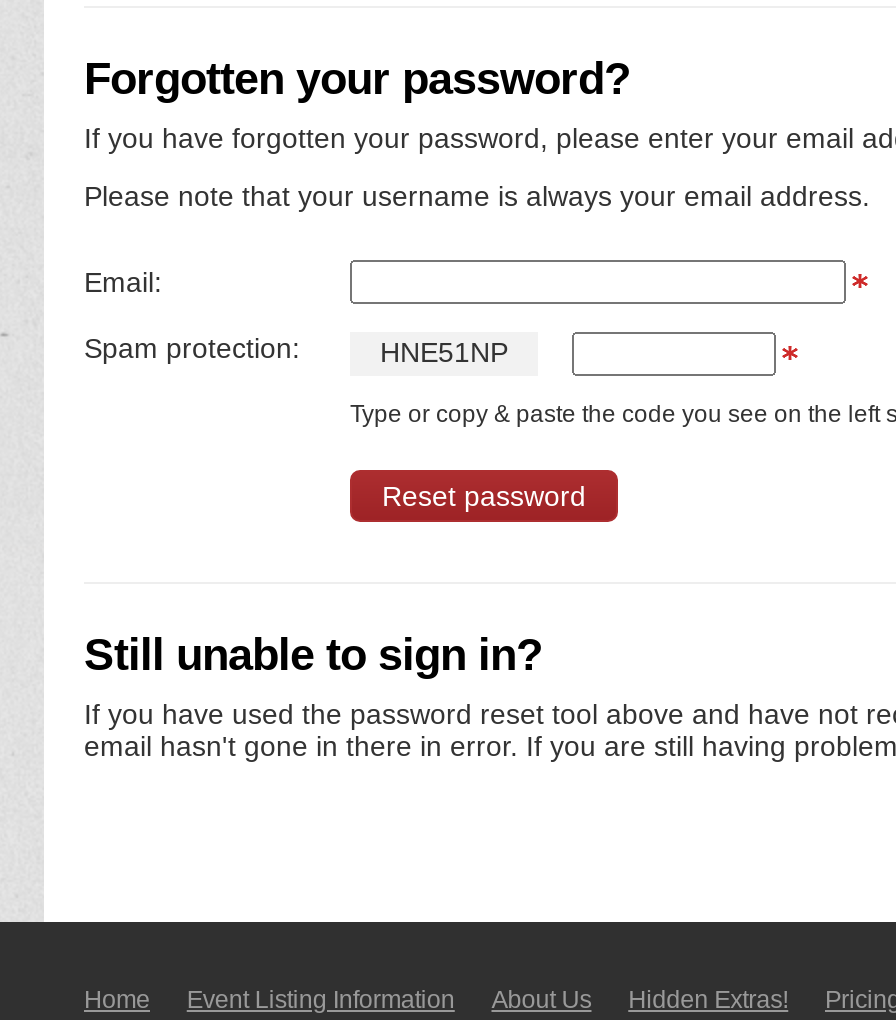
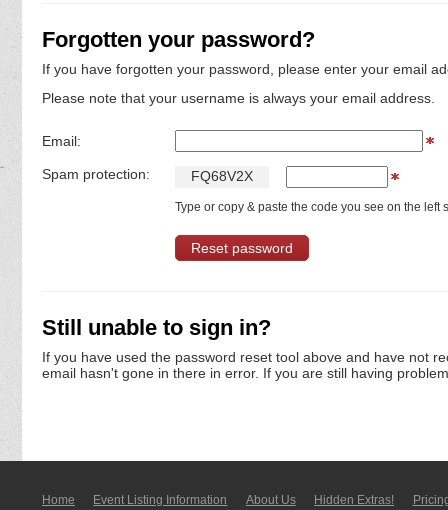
[380,336,508,368] HNE51NP -> [191,168,253,184] FQ68V2X

